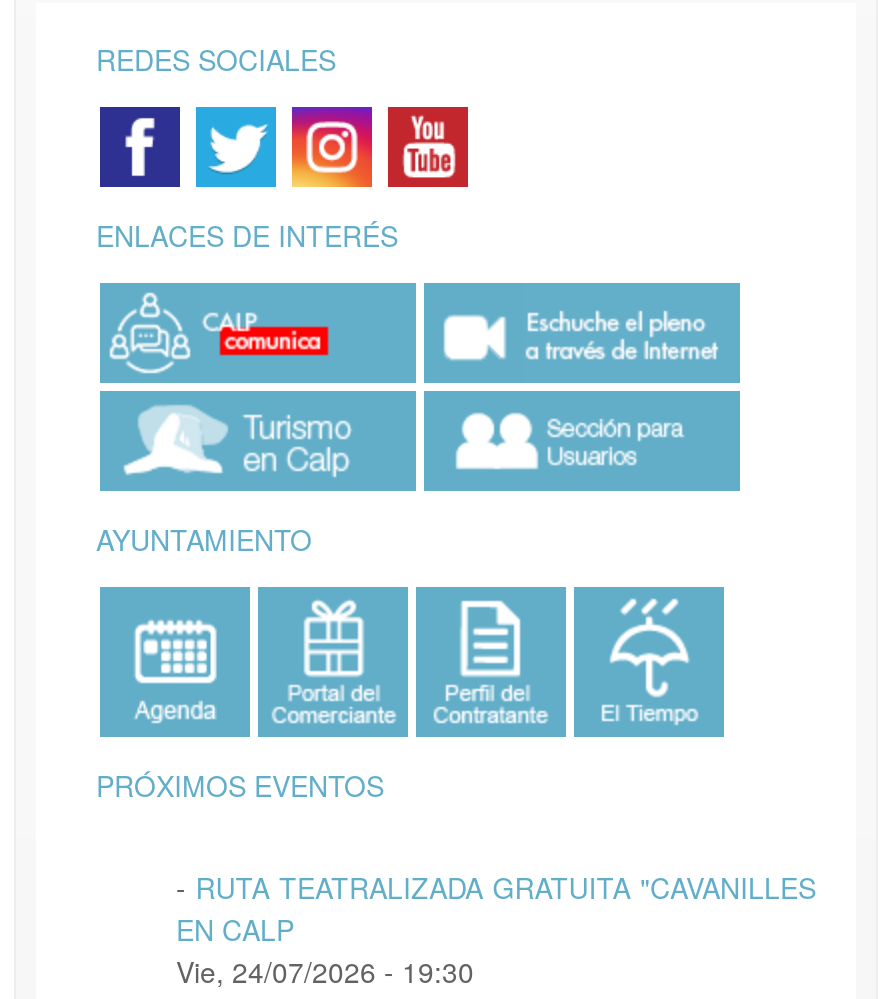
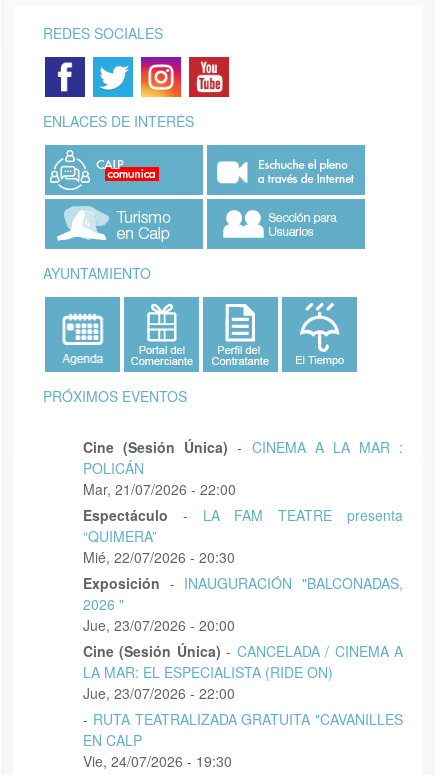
none -> [83,437,403,703] Cine (Sesión Única) - CINEMA A LA MAR : | POLICÁN | Mar, 21/07/2026 - 22:00 | Espectáculo | - LA FAM TEATRE presenta | “QUIMERA” | Mié, 22/07/2026 - 20:30 | Exposición - INAUGURACIÓN "BALCONADAS, | 2026 " | Jue, 23/07/2026 - 20:00 | Cine (Sesión Única) - CANCELADA / CINEMA A | LA MAR: EL ESPECIALISTA (RIDE ON) | Jue, 23/07/2026 - 22:00

